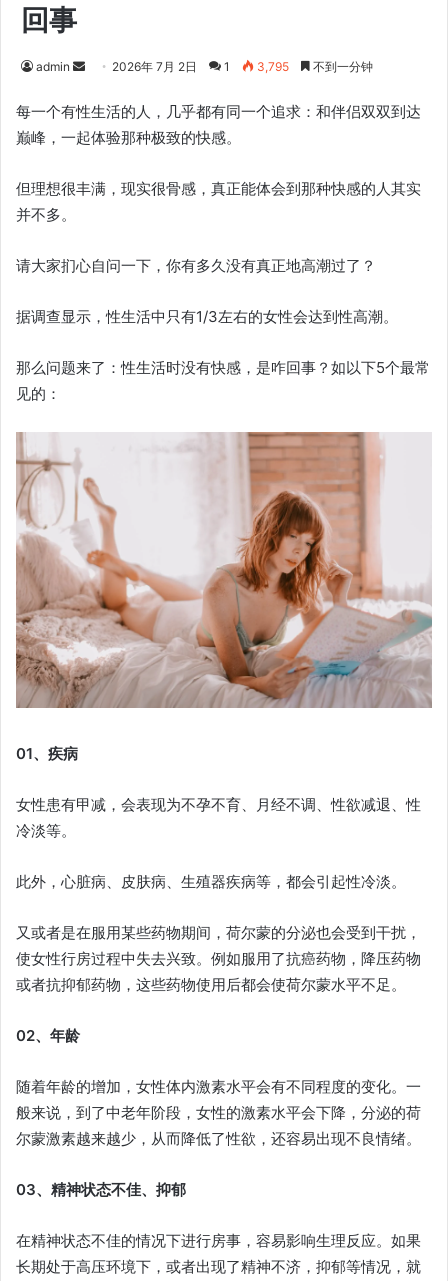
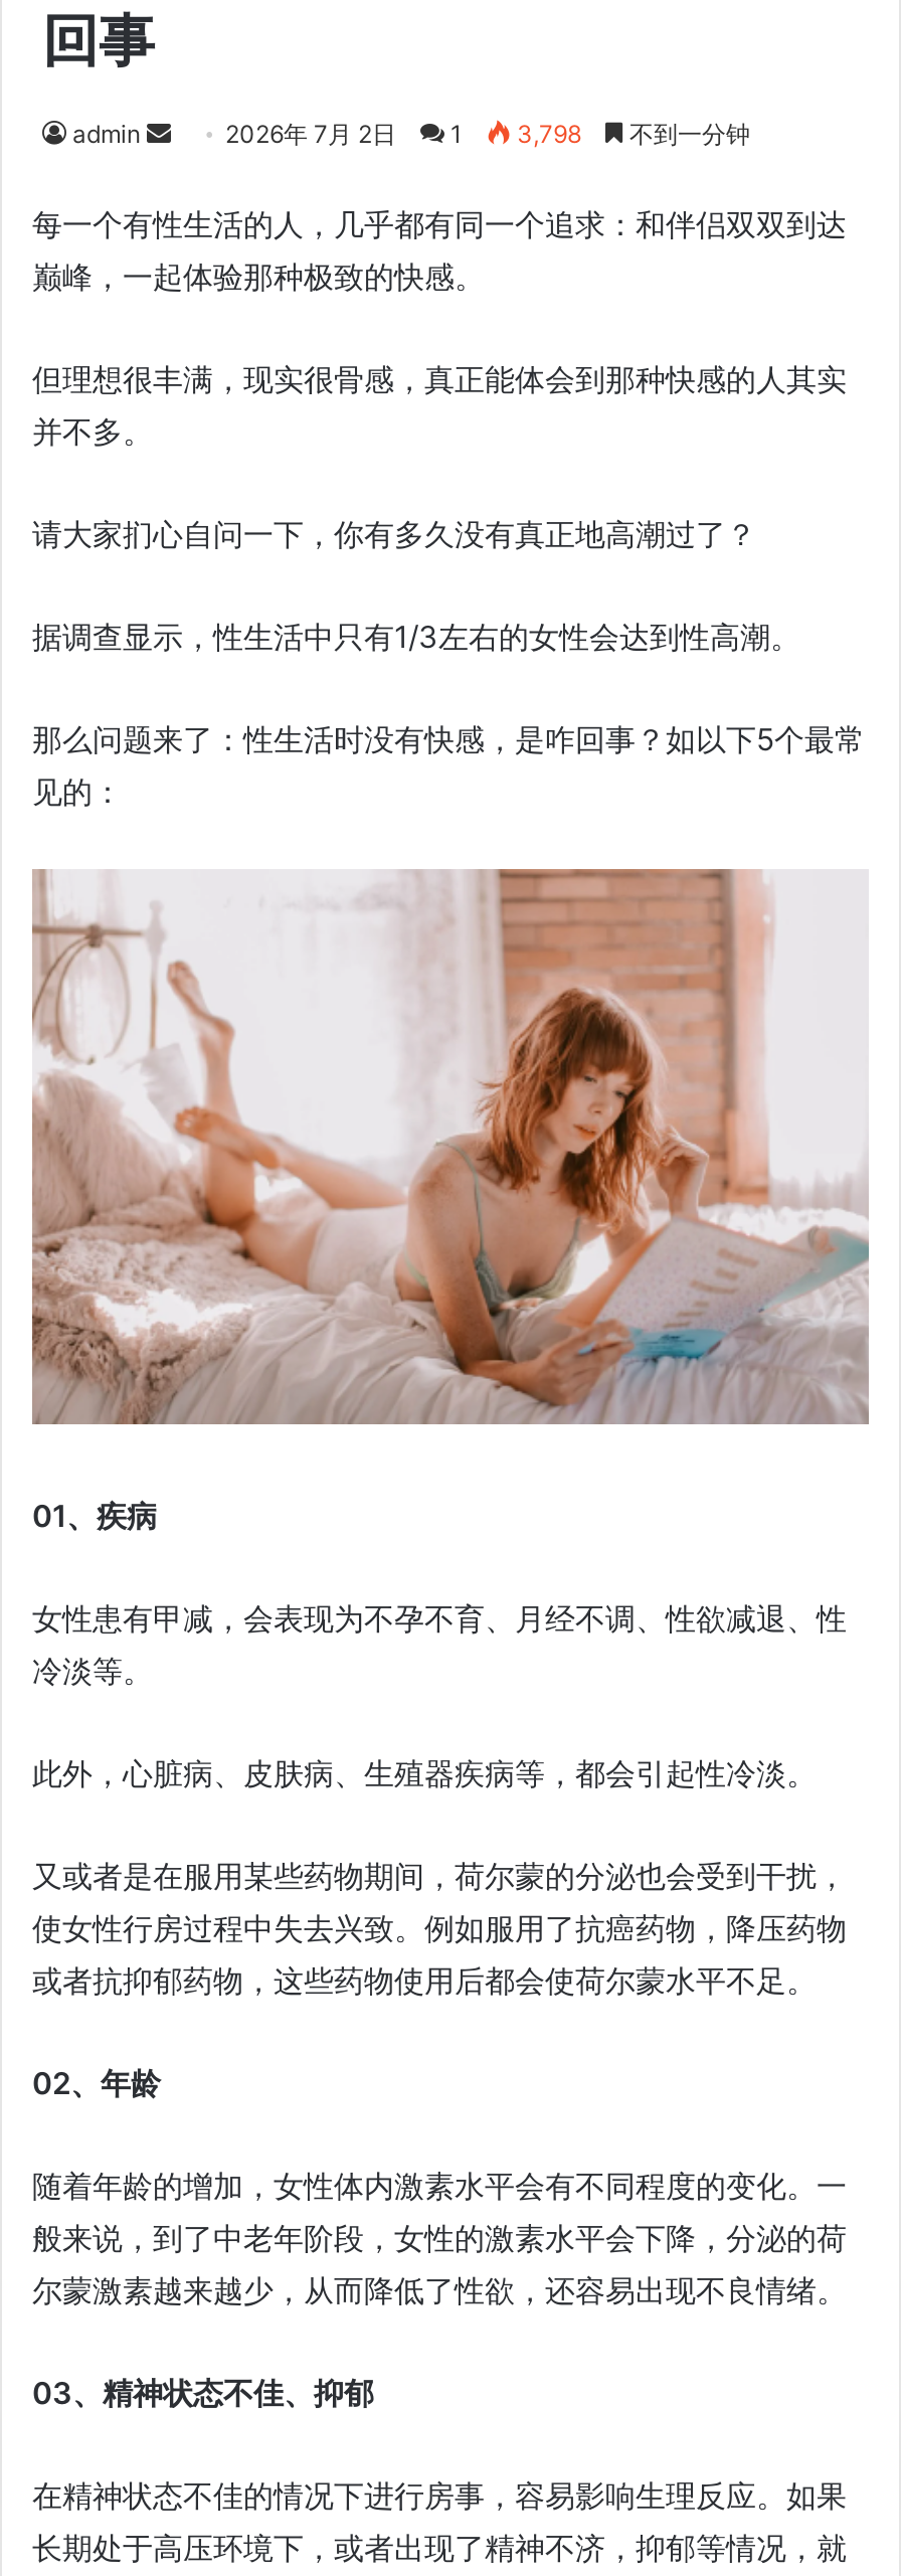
[254,59,289,74] 3,795 -> [511,119,581,149] 3,798

